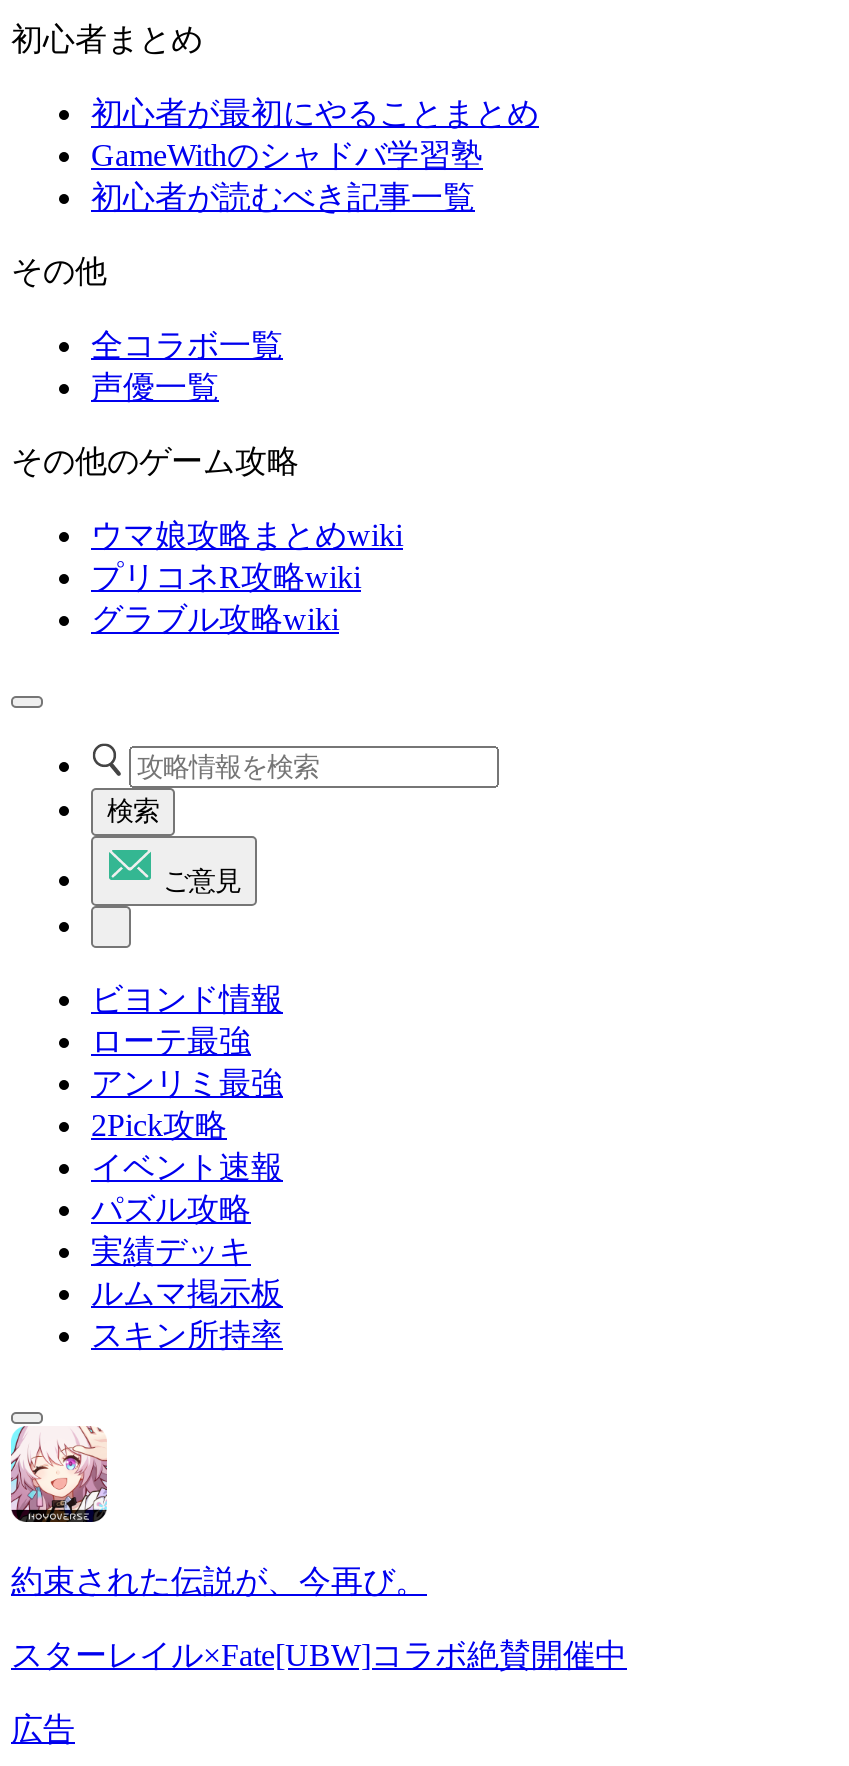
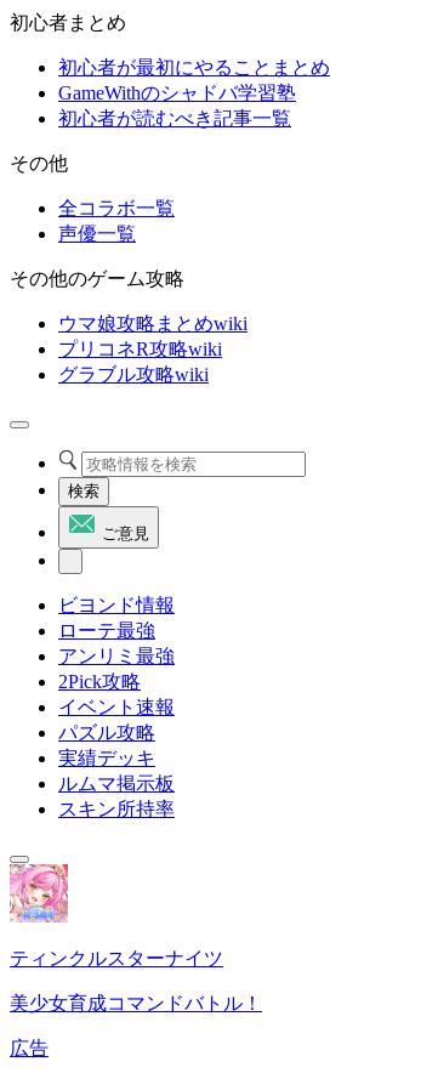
[9,1424,427,1598] [image] | 約束された伝説が、今再び。 -> [8,863,223,969] [image] | ティンクルスターナイツ
[11,1638,627,1672] スターレイル×Fate[UBW]コラボ絶賛開催中 -> [10,993,262,1014] 美少女育成コマンドバトル！

